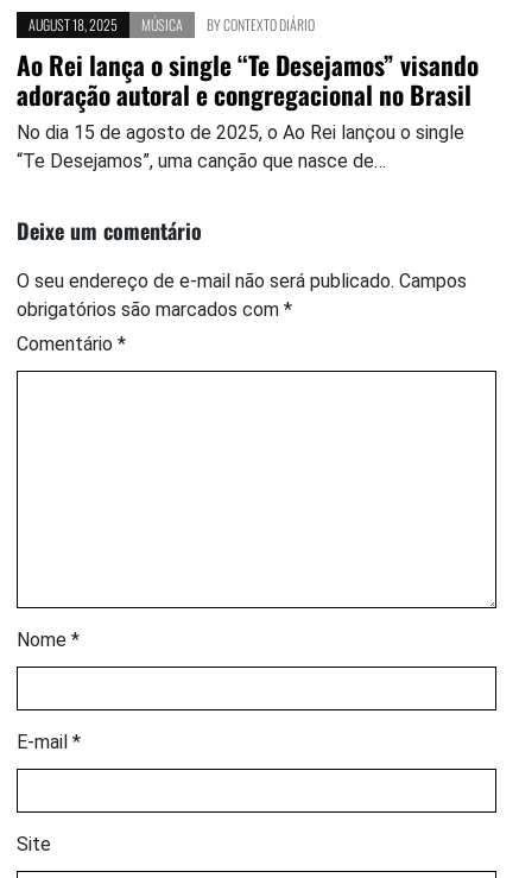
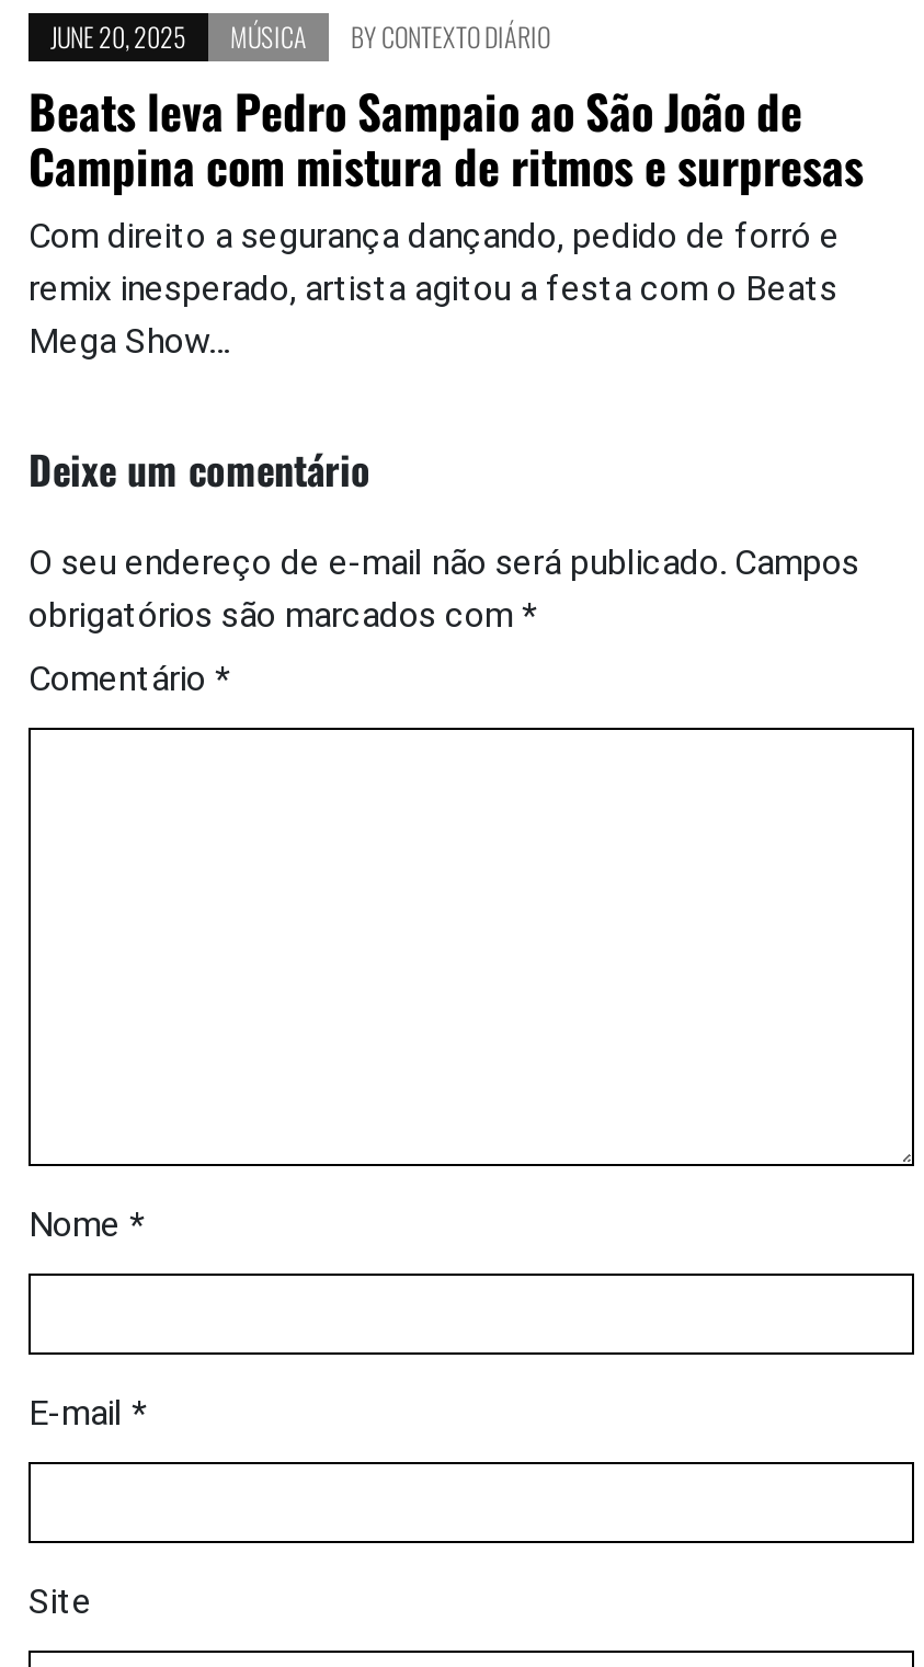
[29,14,315,35] AUGUST 18, 2025 MÚSICA BY CONTEXTO DIÁRIO -> [50,18,550,55] JUNE 20, 2025 MÚSICA BY CONTEXTO DIÁRIO
[17,47,479,173] Ao Rei lança o single “Te Desejamos” visando | adoração autoral e congregacional no Brasil | No dia 15 de agosto de 2025, o Ao Rei lançou o single | “Te Desejamos”, uma canção que nasce de… -> [28,77,864,362] Beats leva Pedro Sampaio ao São João de | Campina com mistura de ritmos e surpresas | Com direito a segurança dançando, pedido de forró e | remix inesperado, artista agitou a festa com o Beats | Mega Show…

